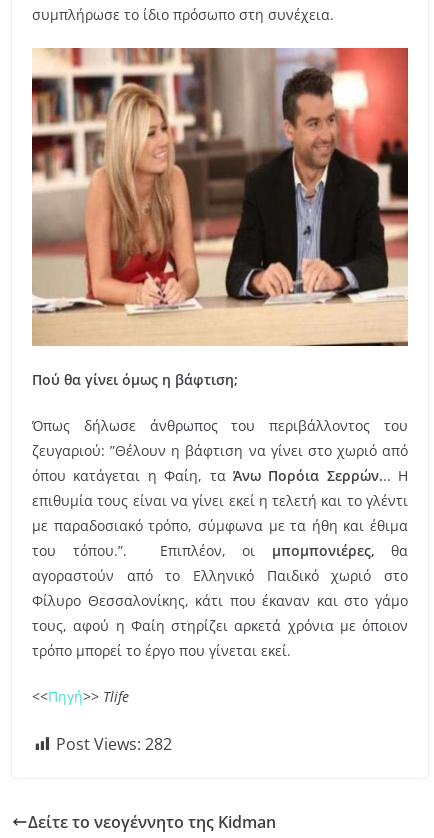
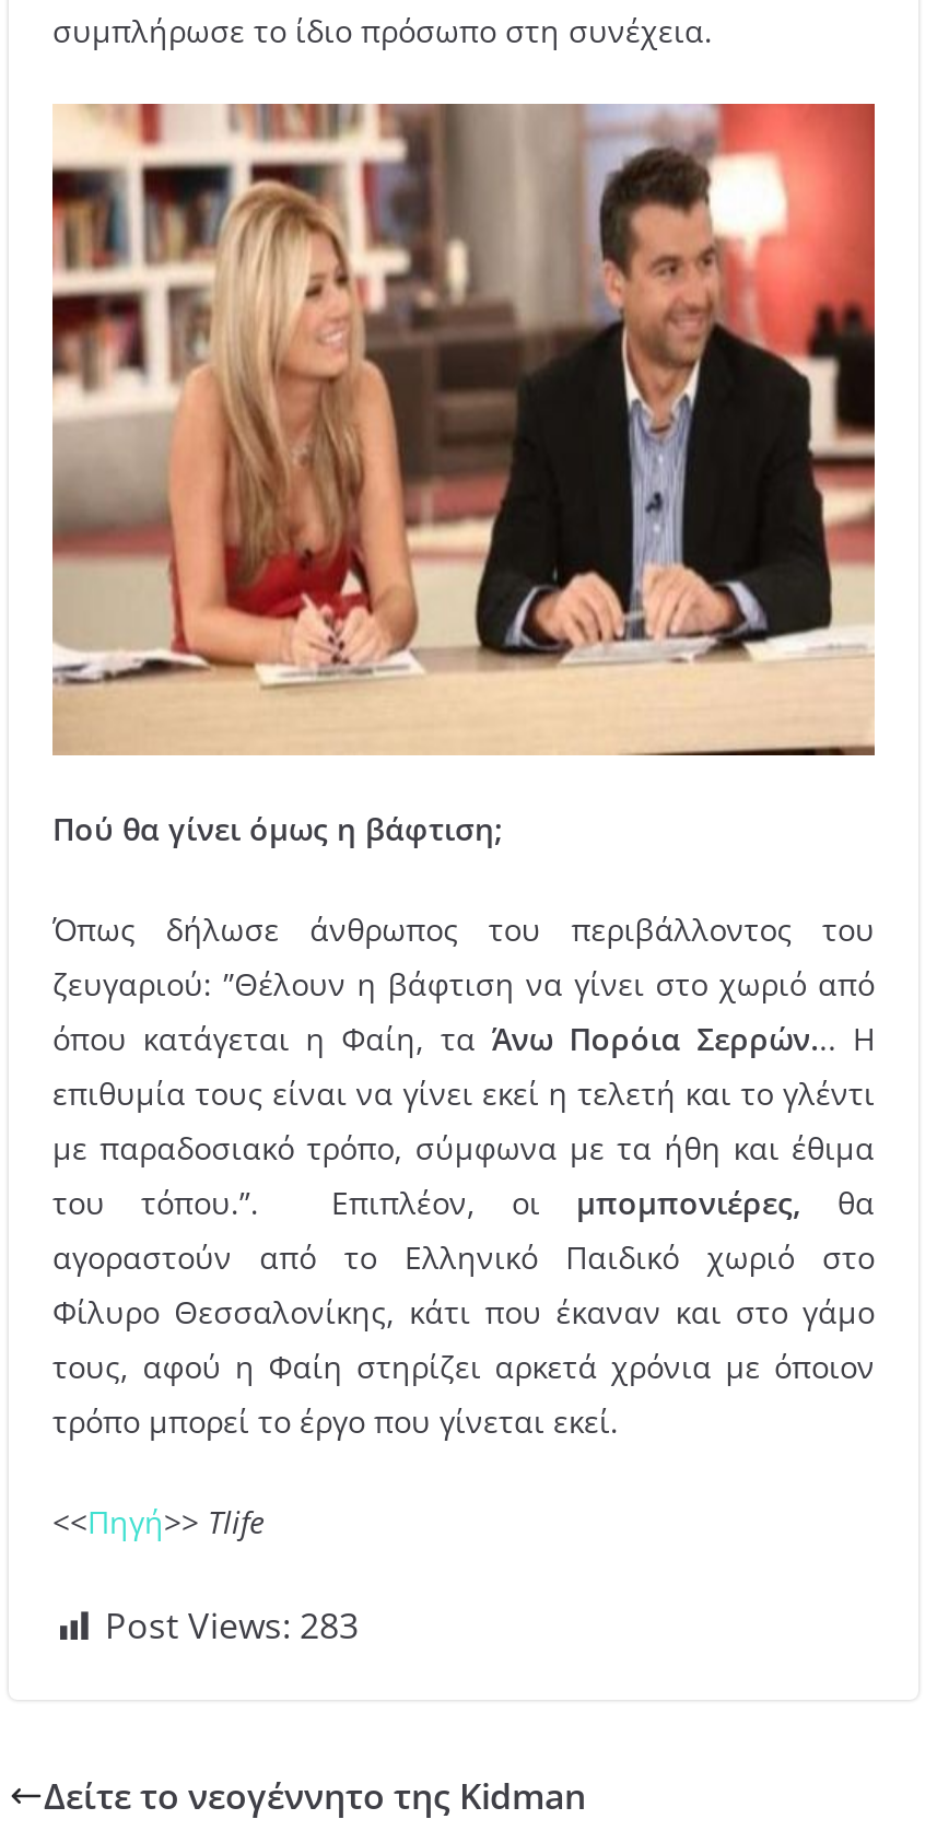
[56,733,172,755] Post Views: 282 -> [105,1601,359,1649] Post Views: 283

